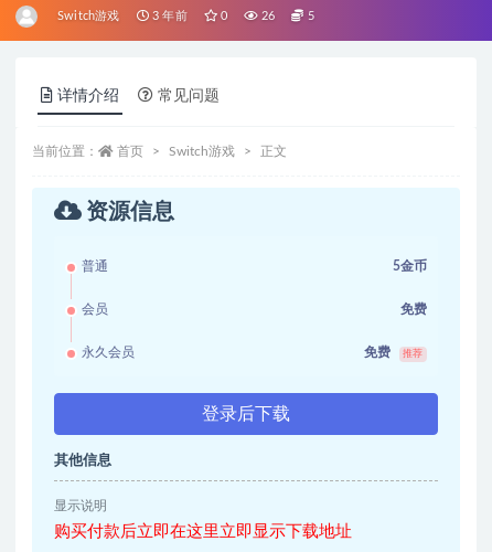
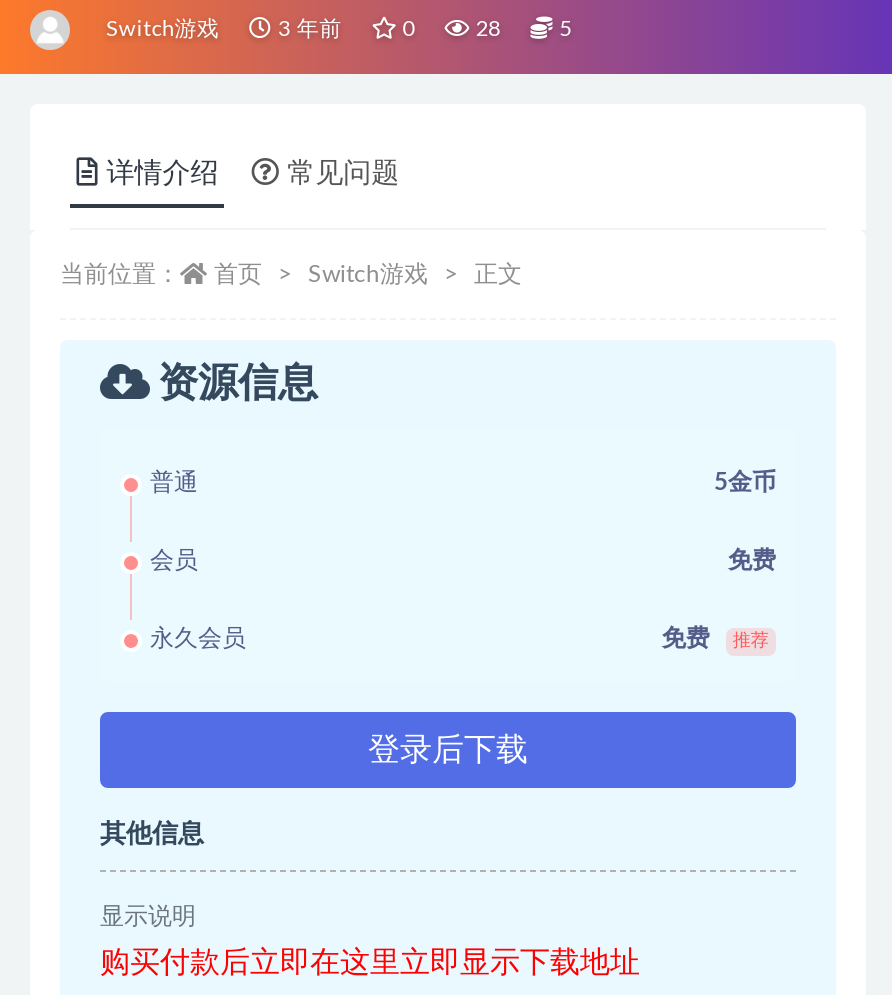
[258,10,275,22] 26 -> [469,18,500,40] 28

